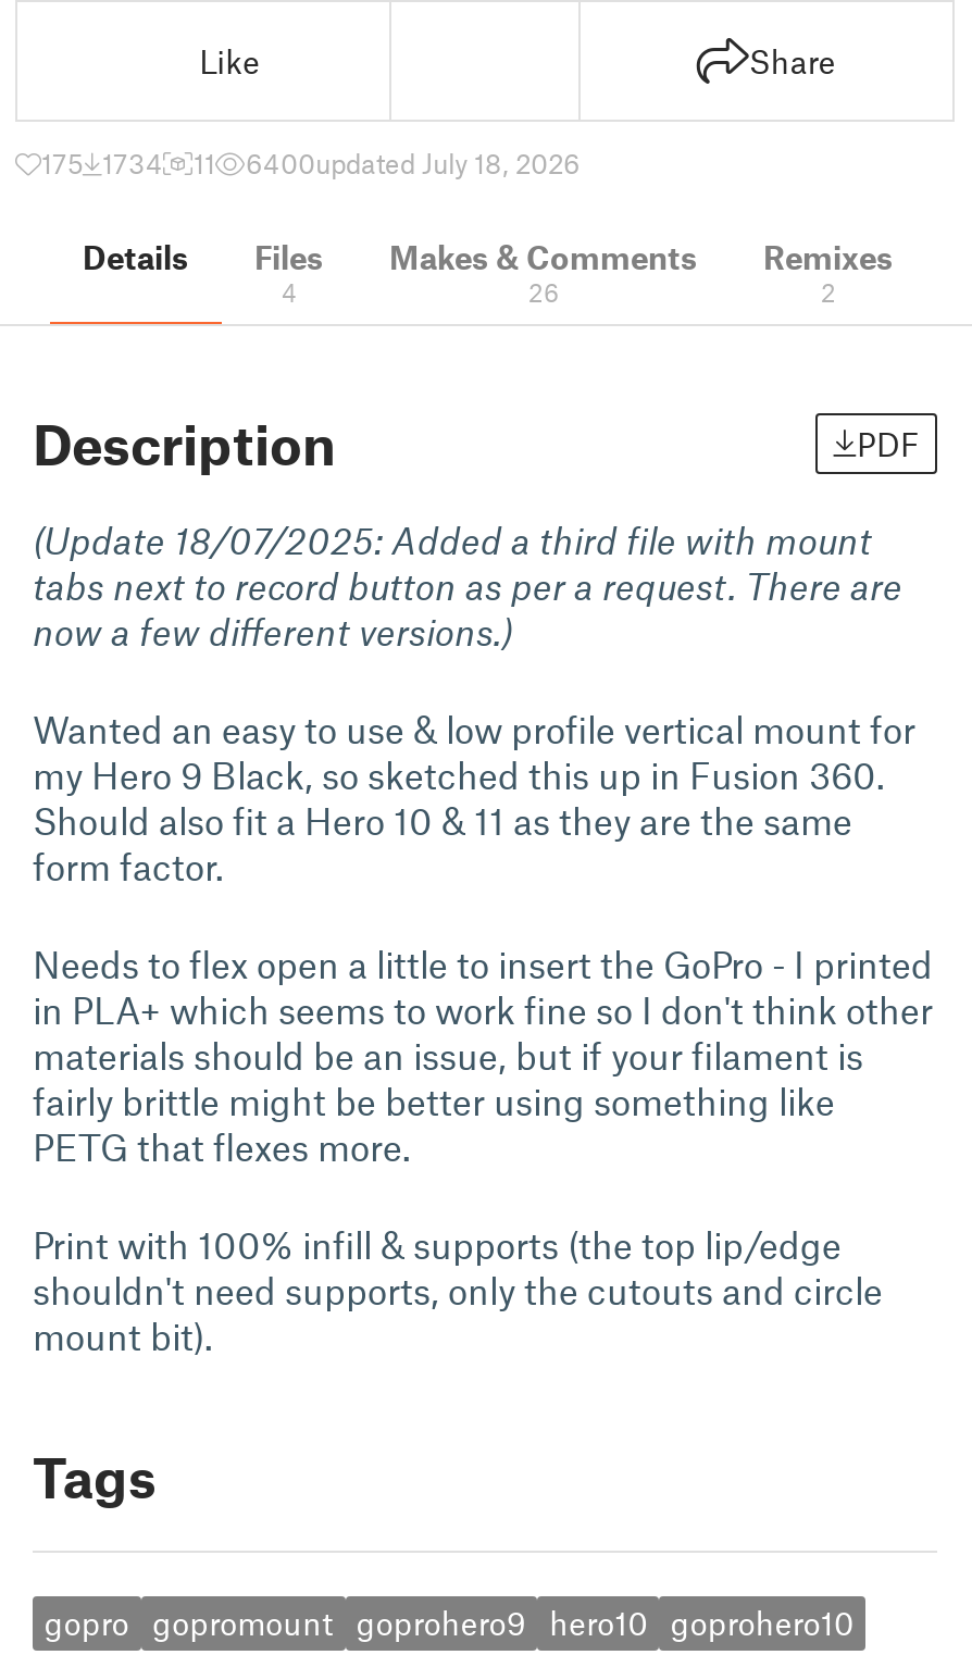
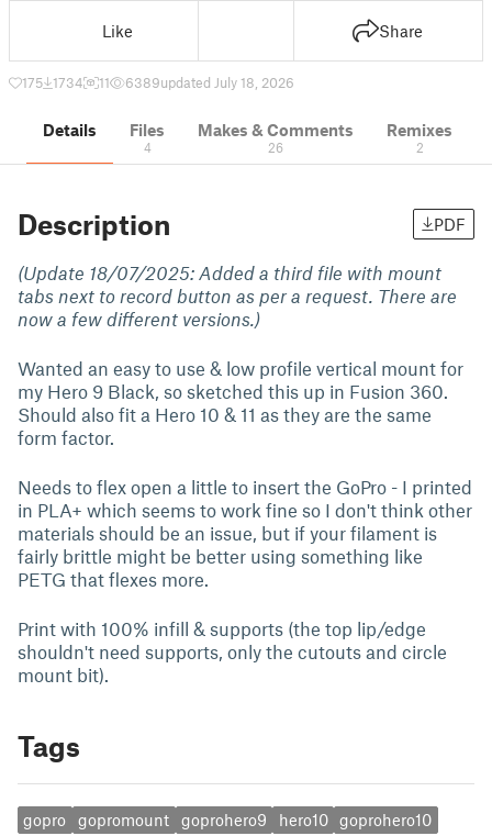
[41,146,581,181] 175 1734 11 6400updated July 18, 2026 -> [22,74,294,91] 175 1734 11 6389updated July 18, 2026

